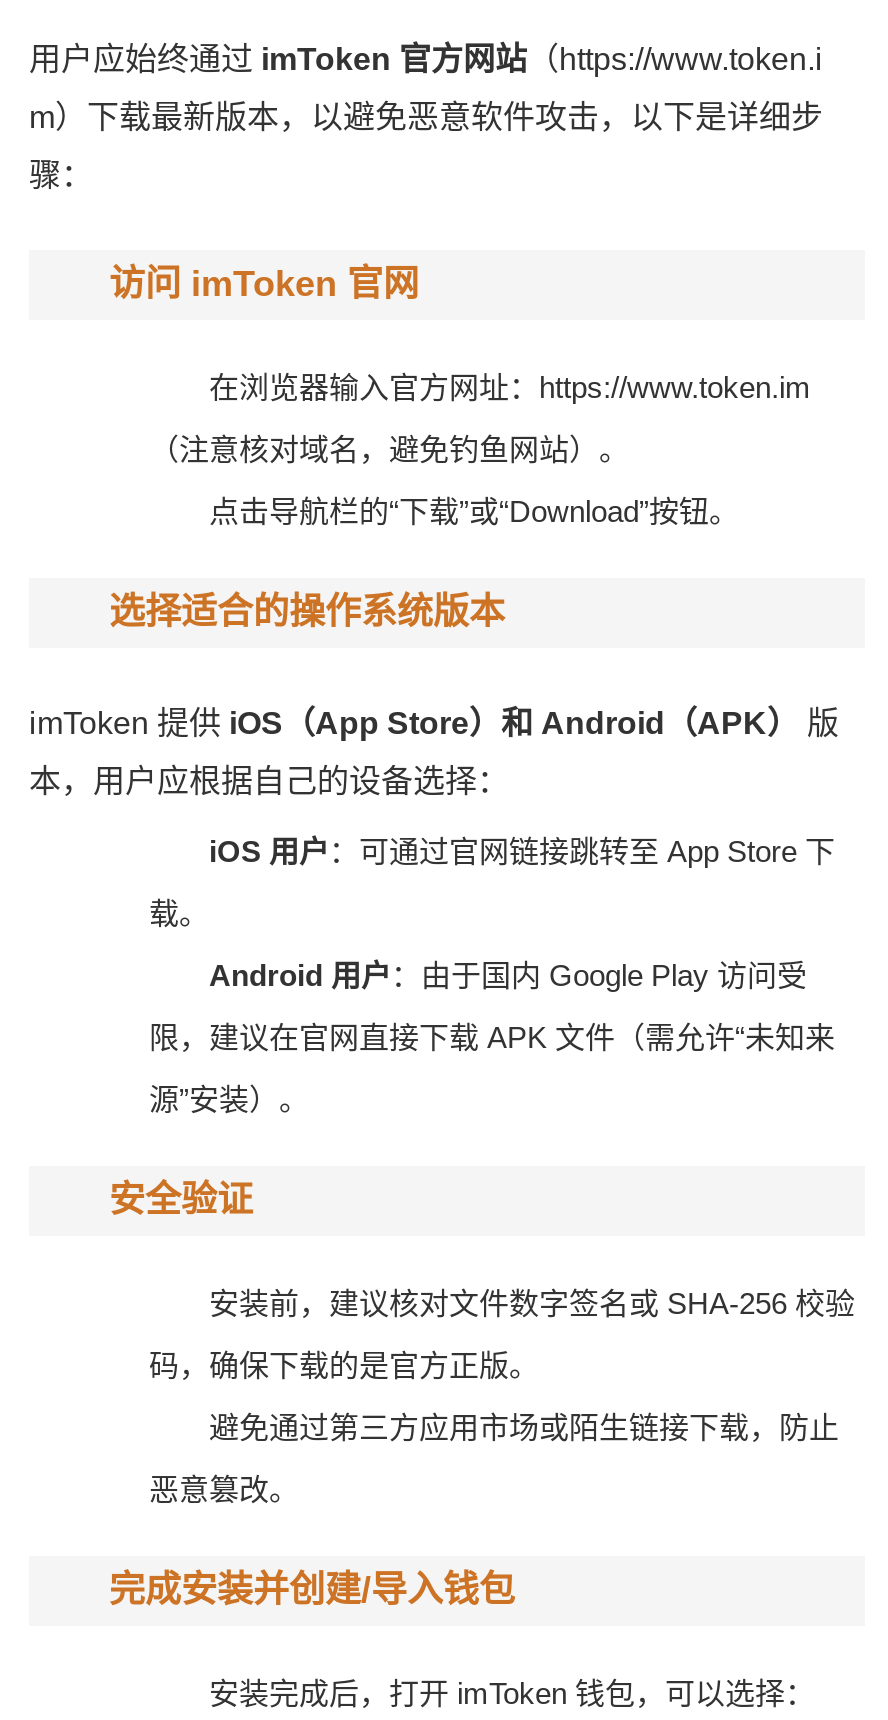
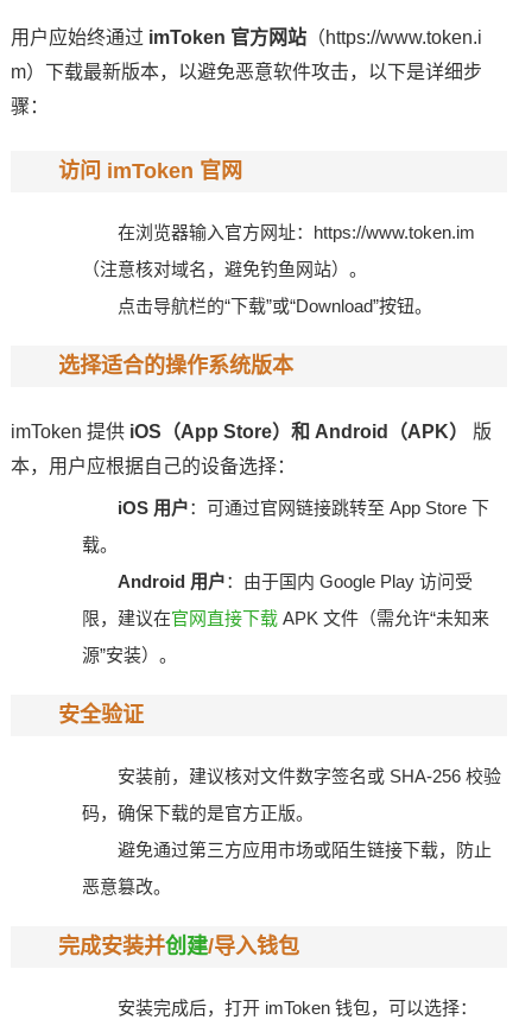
[149,1020,835,1054] 限，建议在官网直接下载 APK 文件（需允许“未知来 -> [82,608,489,628] 限，建议在官网直接下载APK 文件（需允许“未知来

